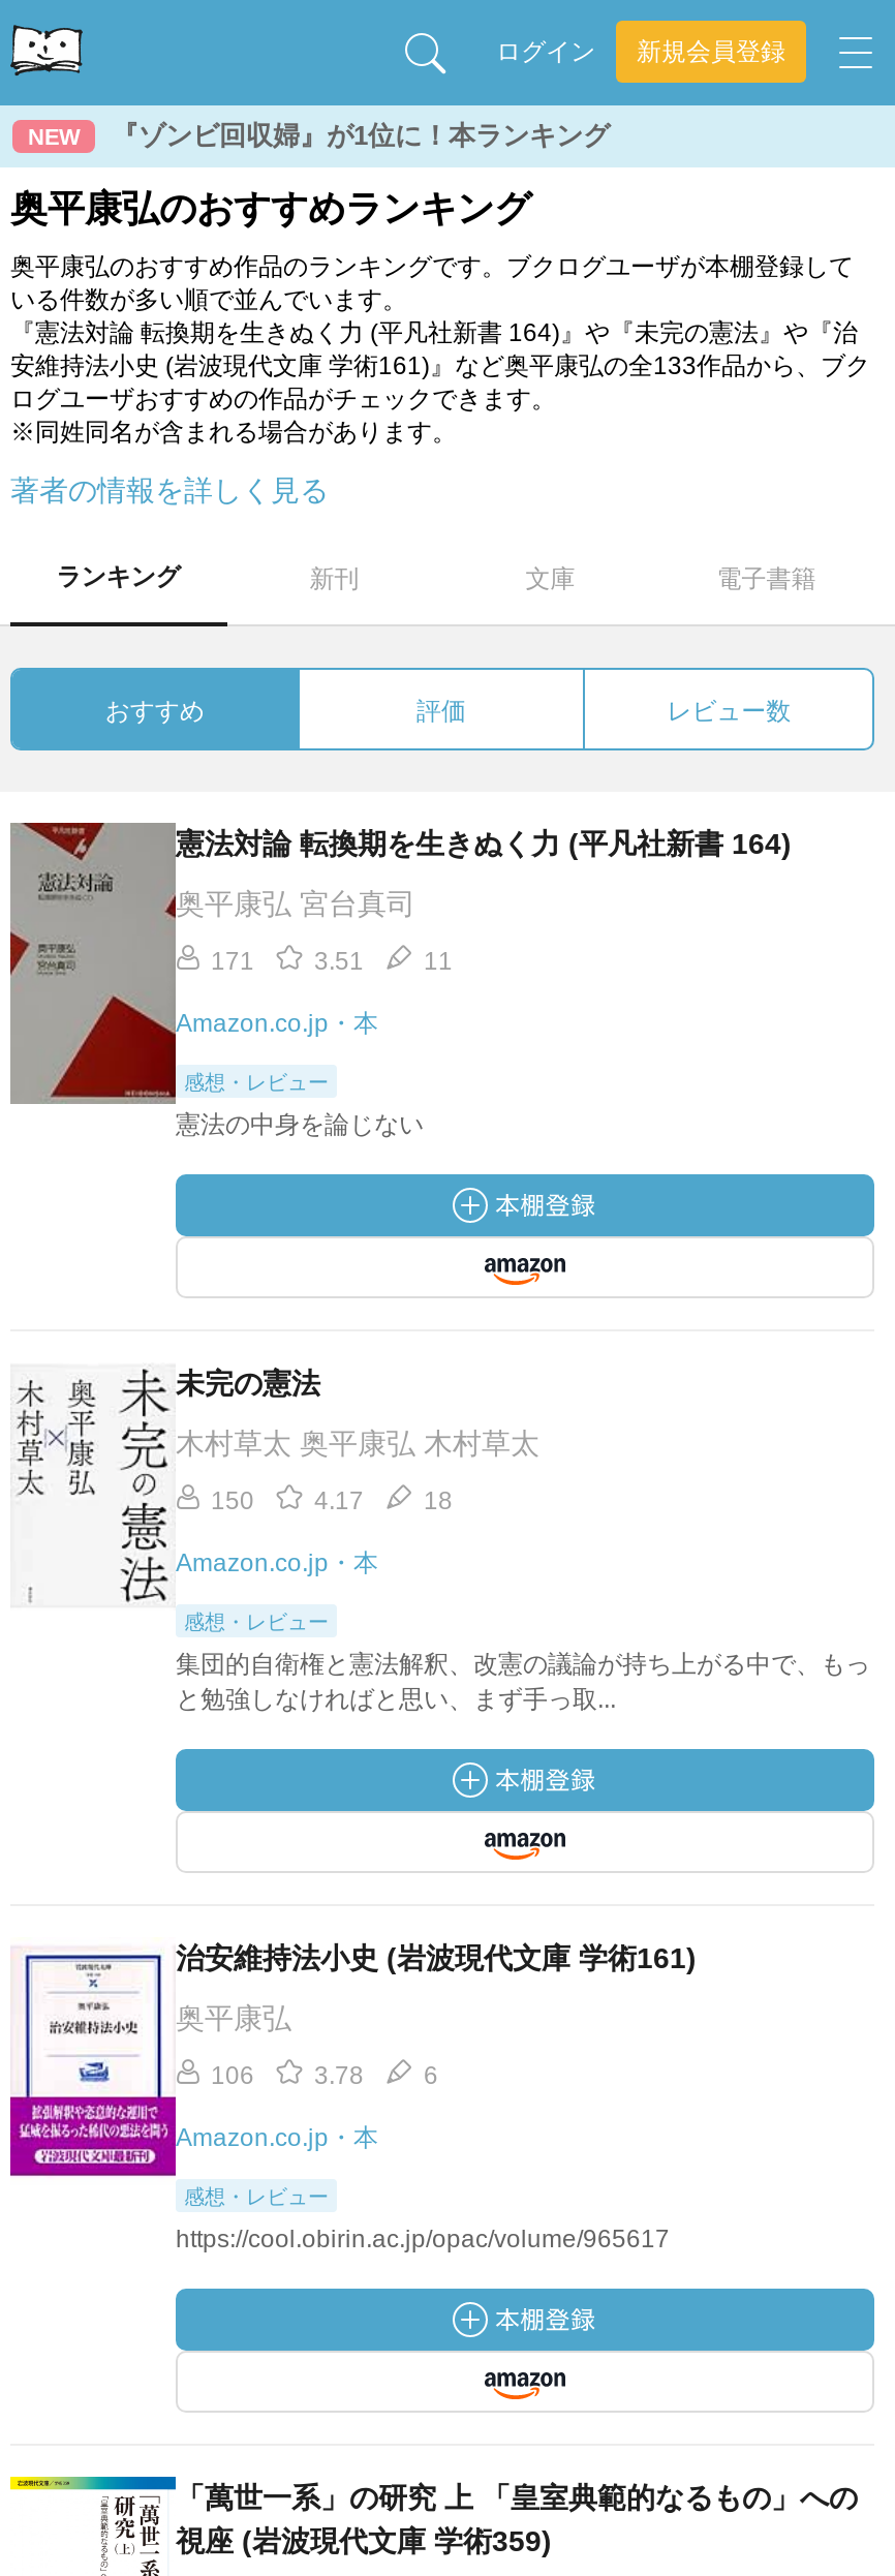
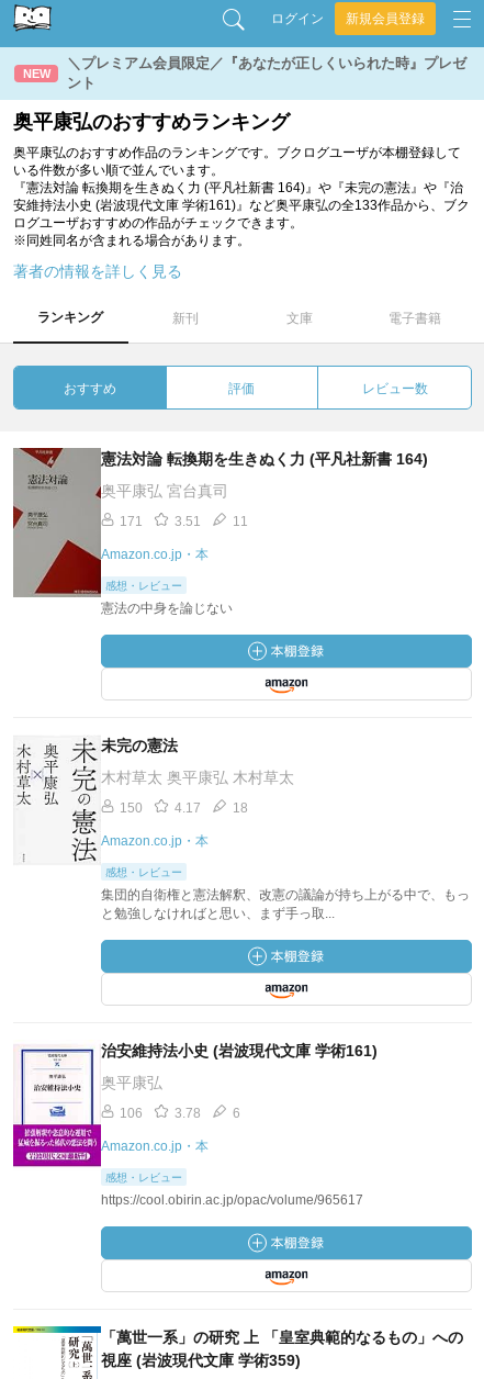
[112,120,610,151] 『ゾンビ回収婦』が1位に！本ランキング -> [67,55,466,91] ＼プレミアム会員限定／『あなたが正しくいられた時』プレゼ | ント

